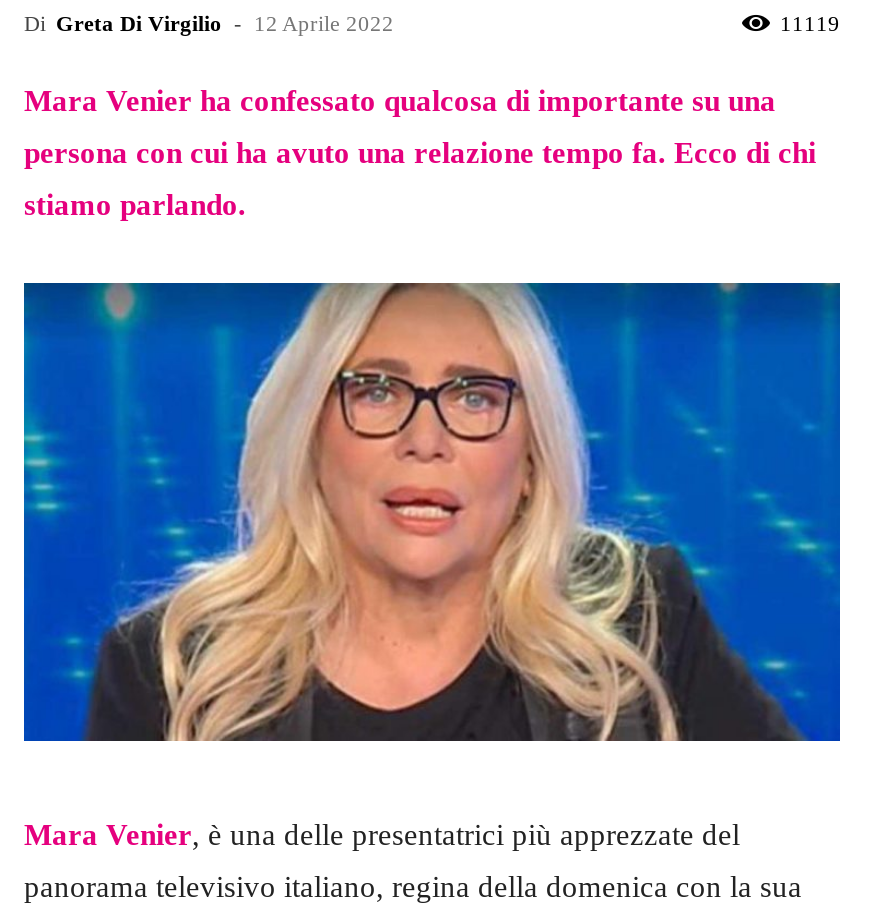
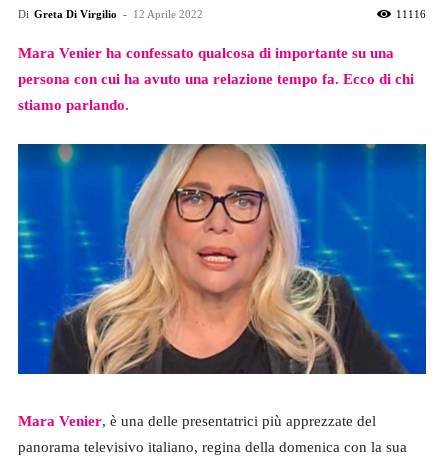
[780,11,840,35] 11119 -> [396,8,426,20] 11116

